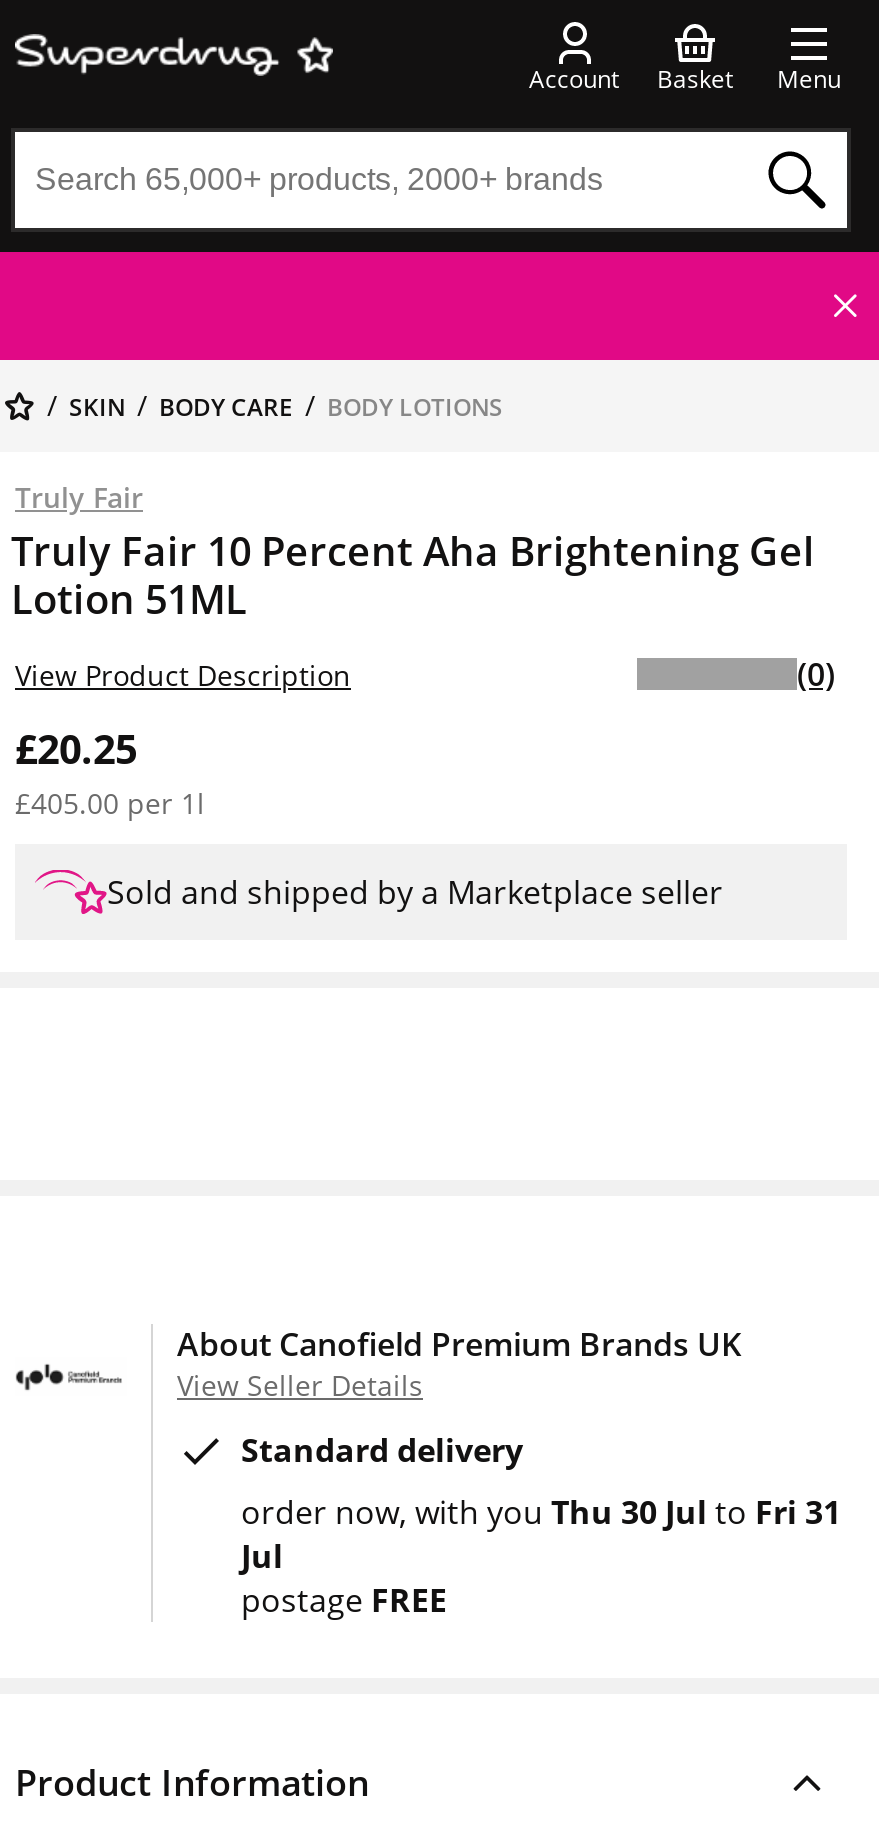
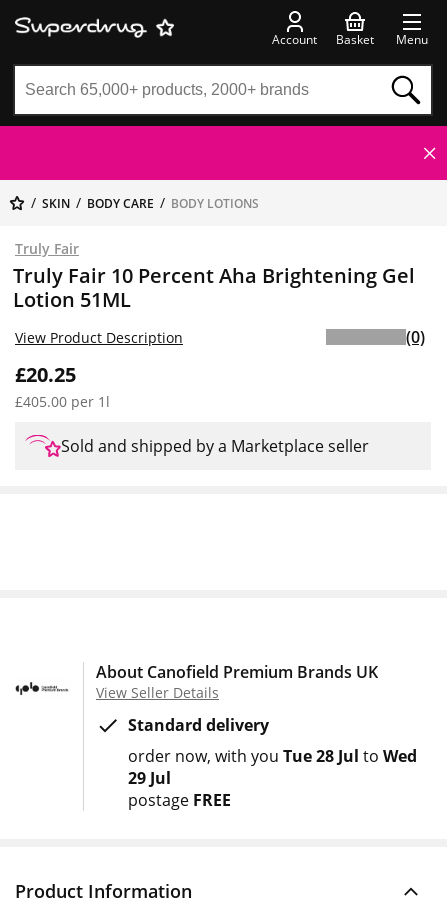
[241,1490,841,1578] order now with you Thu 30 Jul to Fri 31 | Jul -> [128,745,417,789] order now with you Tue 28 Jul to Wed | 29 Jul

